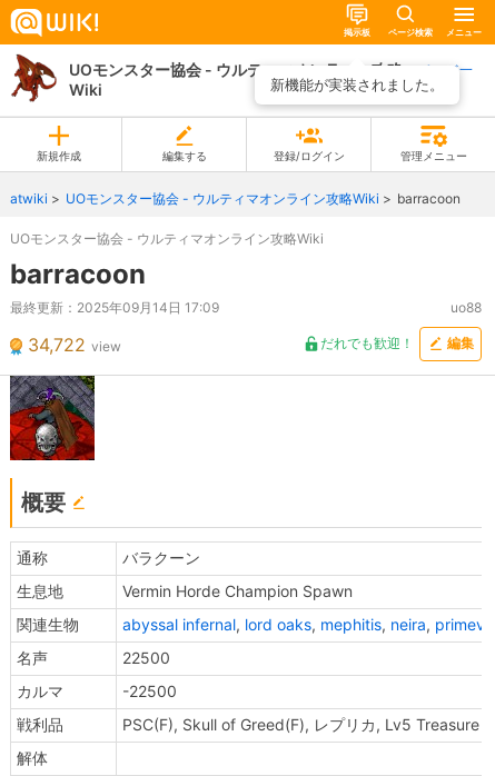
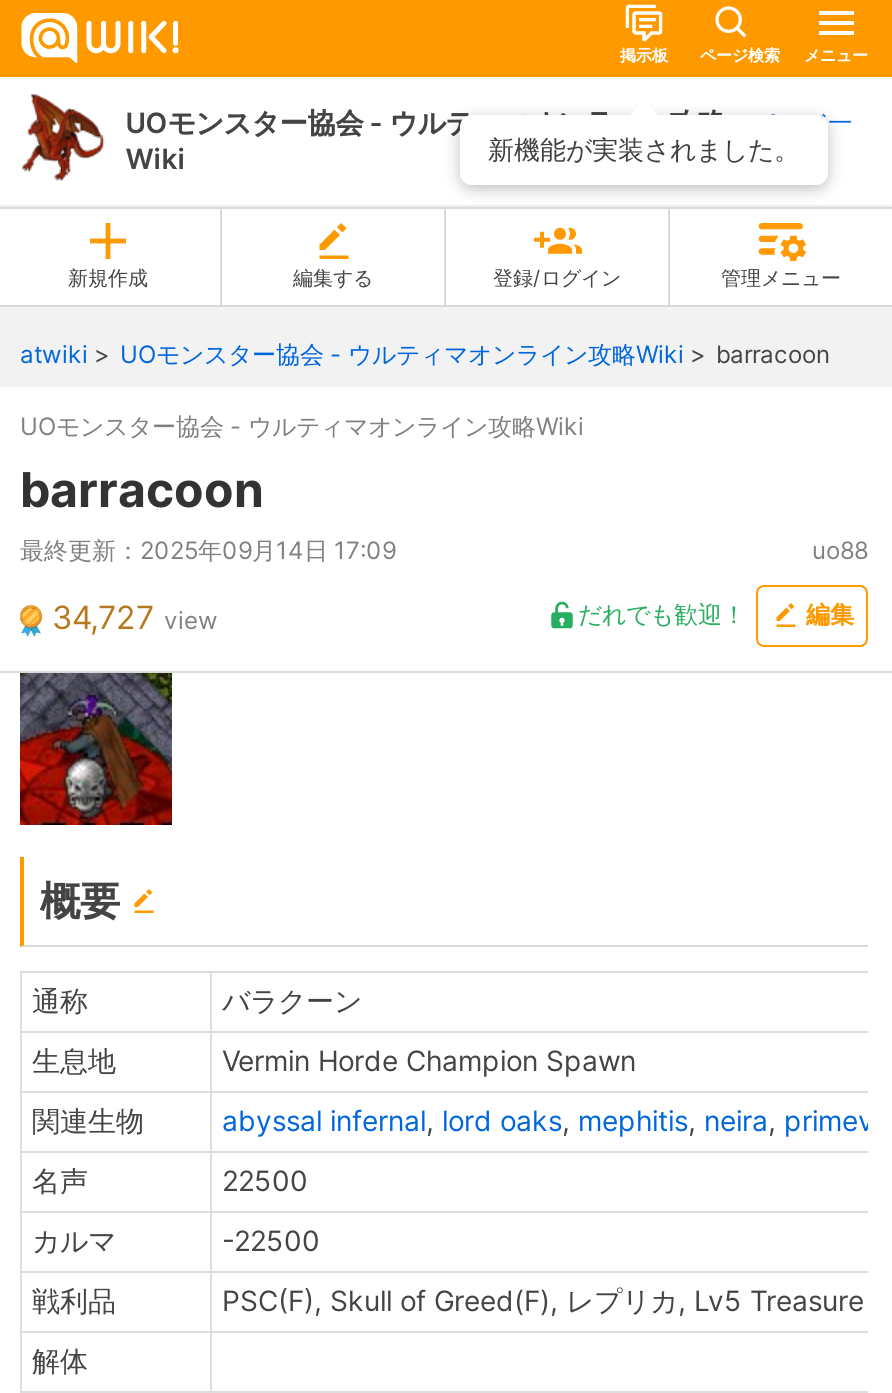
[28,333,121,355] 34,722 view -> [52,596,218,636] 34,727 view

